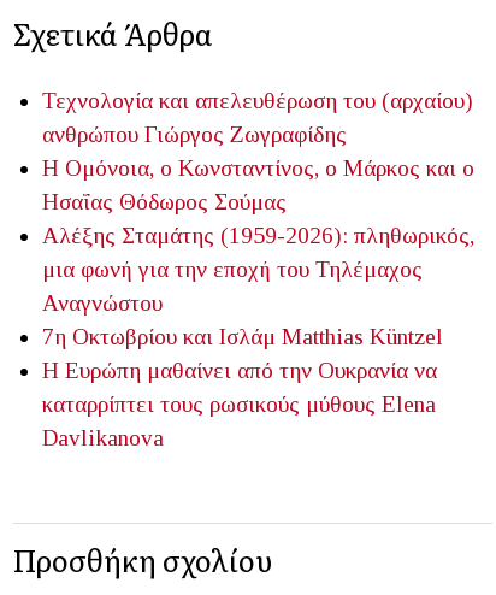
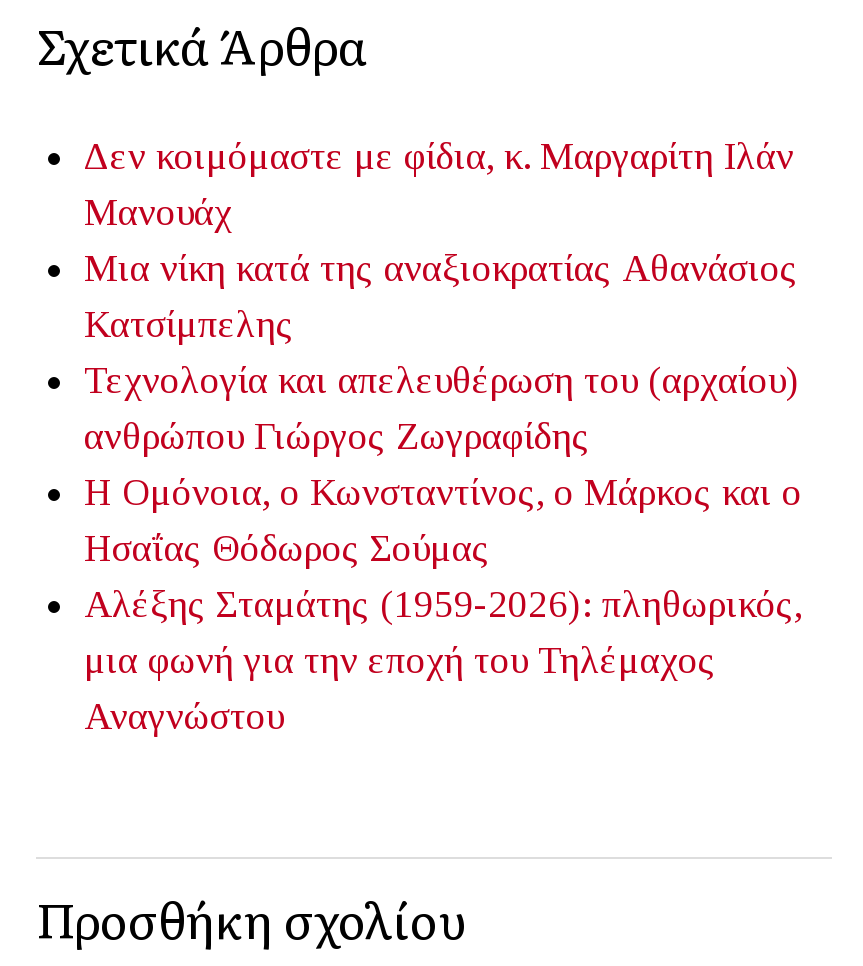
none -> [84,135,798,345] Δεν κοιμόμαστε με φίδια, κ. Μαργαρίτη Ιλάν | Μανουάχ | Μια νίκη κατά της αναξιοκρατίας Αθανάσιος | Κατσίμπελης
moved [42,88,474,316] -> [84,359,802,737]: Τεχνολογία και απελευθέρωση του (αρχαίου) | ανθρώπου Γιώργος Ζωγραφίδης | Η Ομόνοια, ο Κωνσταντίνος, ο Μάρκος και ο | Ησαΐας Θόδωρος Σούμας | Αλέξης Σταμάτης (1959-2026): πληθωρικός, | μια φωνή για την εποχή του Τηλέμαχος | Αναγνώστου
[42,324,443,451] 7η Οκτωβρίου και Ισλάμ Matthias Küntzel | Η Ευρώπη μαθαίνει από την Ουκρανία να | καταρρίπτει τους ρωσικούς μύθους Elena | Davlikanova -> none

